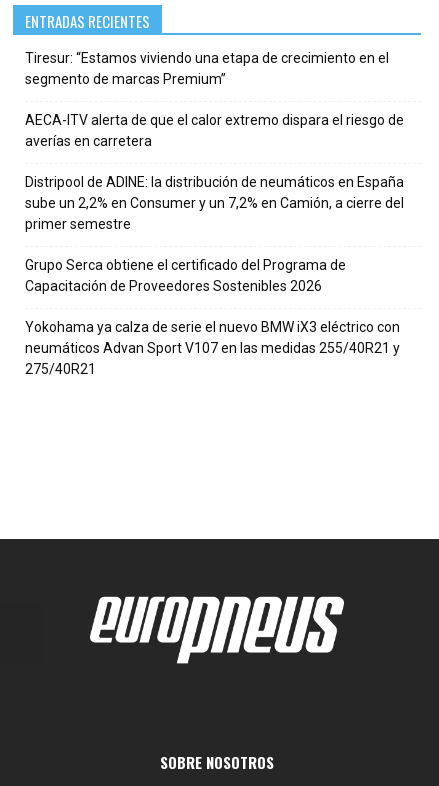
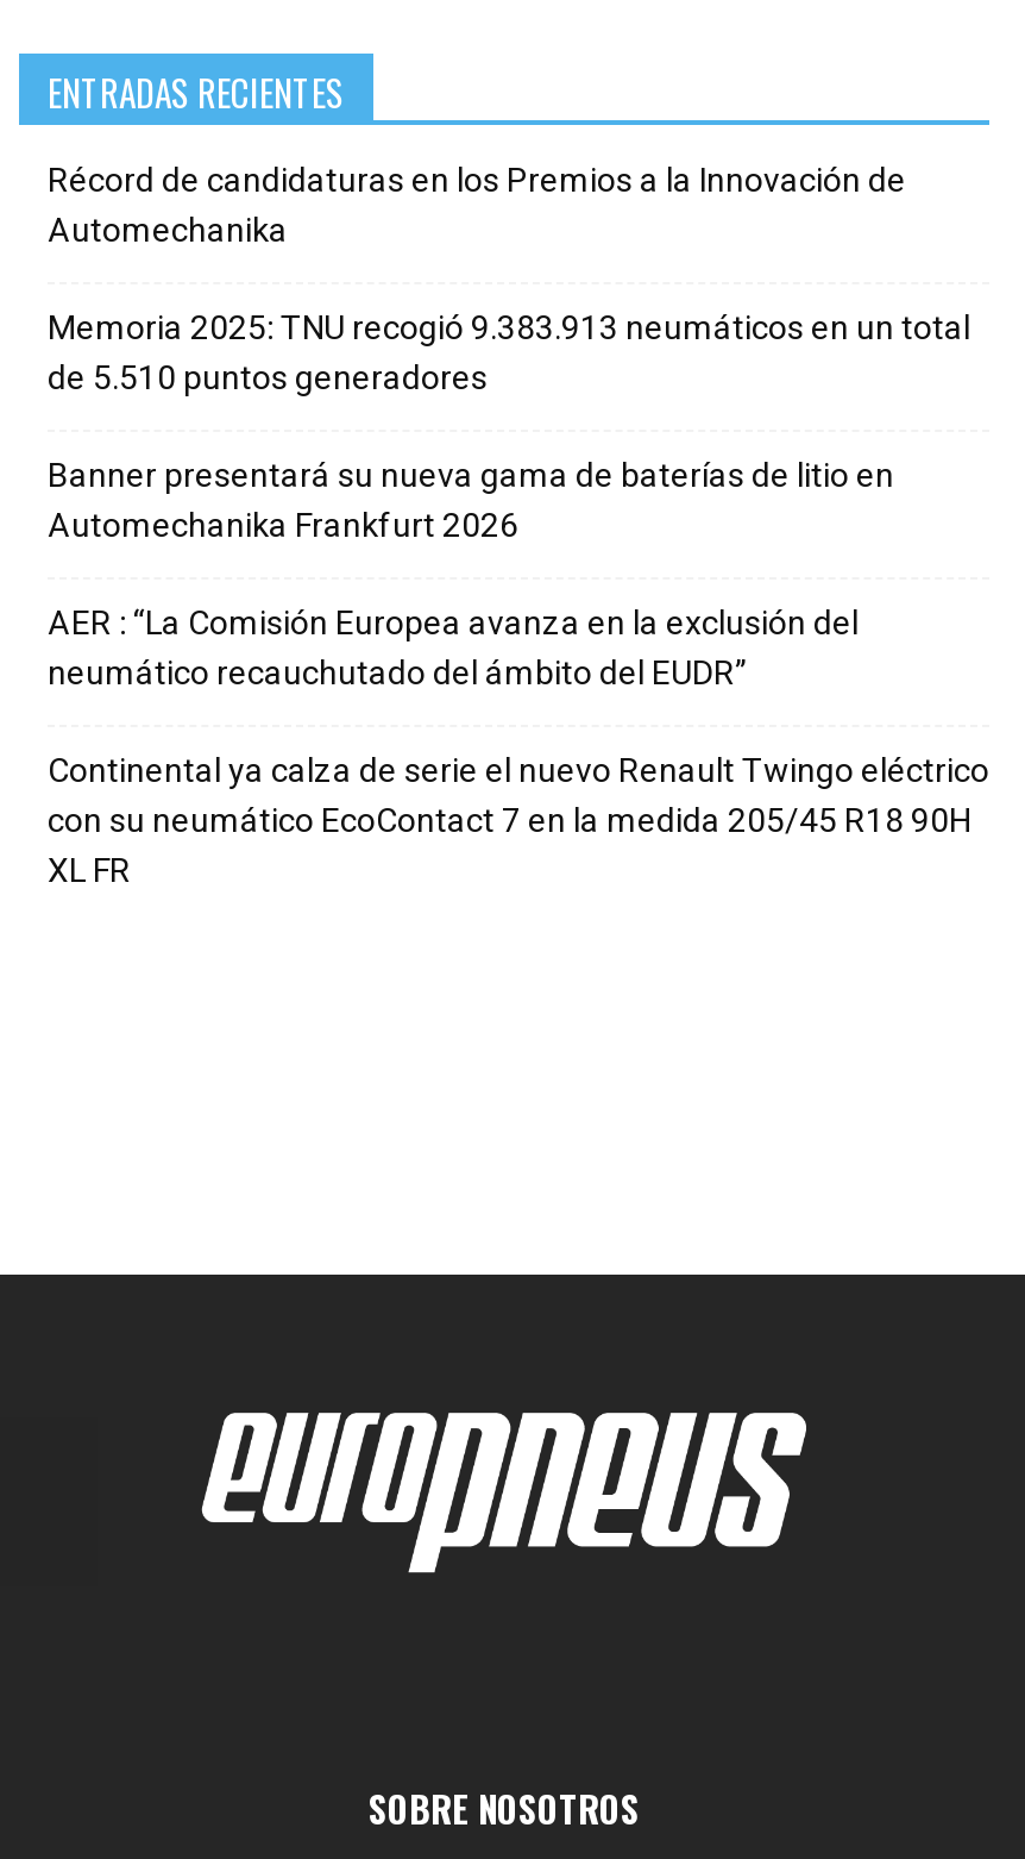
[25,49,389,86] Tiresur: “Estamos viviendo una etapa de crecimiento en el | segmento de marcas Premium” -> [48,161,906,249] Récord de candidaturas en los Premios a la Innovación de | Automechanika
[25,111,404,148] AECA-ITV alerta de que el calor extremo dispara el riesgo de | averías en carretera -> [48,308,970,396] Memoria 2025: TNU recogió 9.383.913 neumáticos en un total | de 5.510 puntos generadores
[25,173,404,231] Distripool de ADINE: la distribución de neumáticos en España | sube un 2,2% en Consumer y un 7,2% en Camión, a cierre del | primer semestre -> [48,456,894,544] Banner presentará su nueva gama de baterías de litio en | Automechanika Frankfurt 2026
[25,256,346,293] Grupo Serca obtiene el certificado del Programa de | Capacitación de Proveedores Sostenibles 2026 -> [48,603,859,691] AER : “La Comisión Europea avanza en la exclusión del | neumático recauchutado del ámbito del EUDR”
[25,318,400,376] Yokohama ya calza de serie el nuevo BMW iX3 eléctrico con | neumáticos Advan Sport V107 en las medidas 255/40R21 y | 275/40R21 -> [48,751,989,889] Continental ya calza de serie el nuevo Renault Twingo eléctrico | con su neumático EcoContact 7 en la medida 205/45 R18 90H | XL FR

